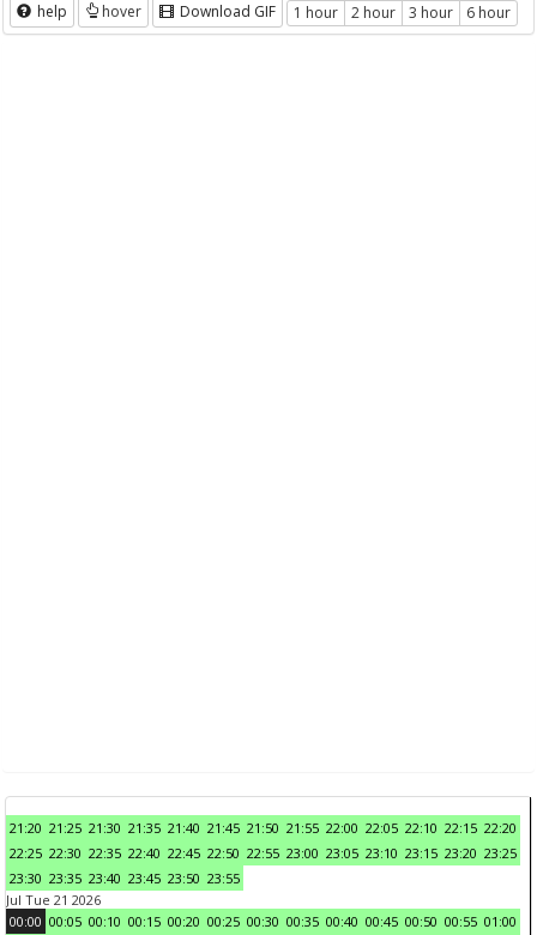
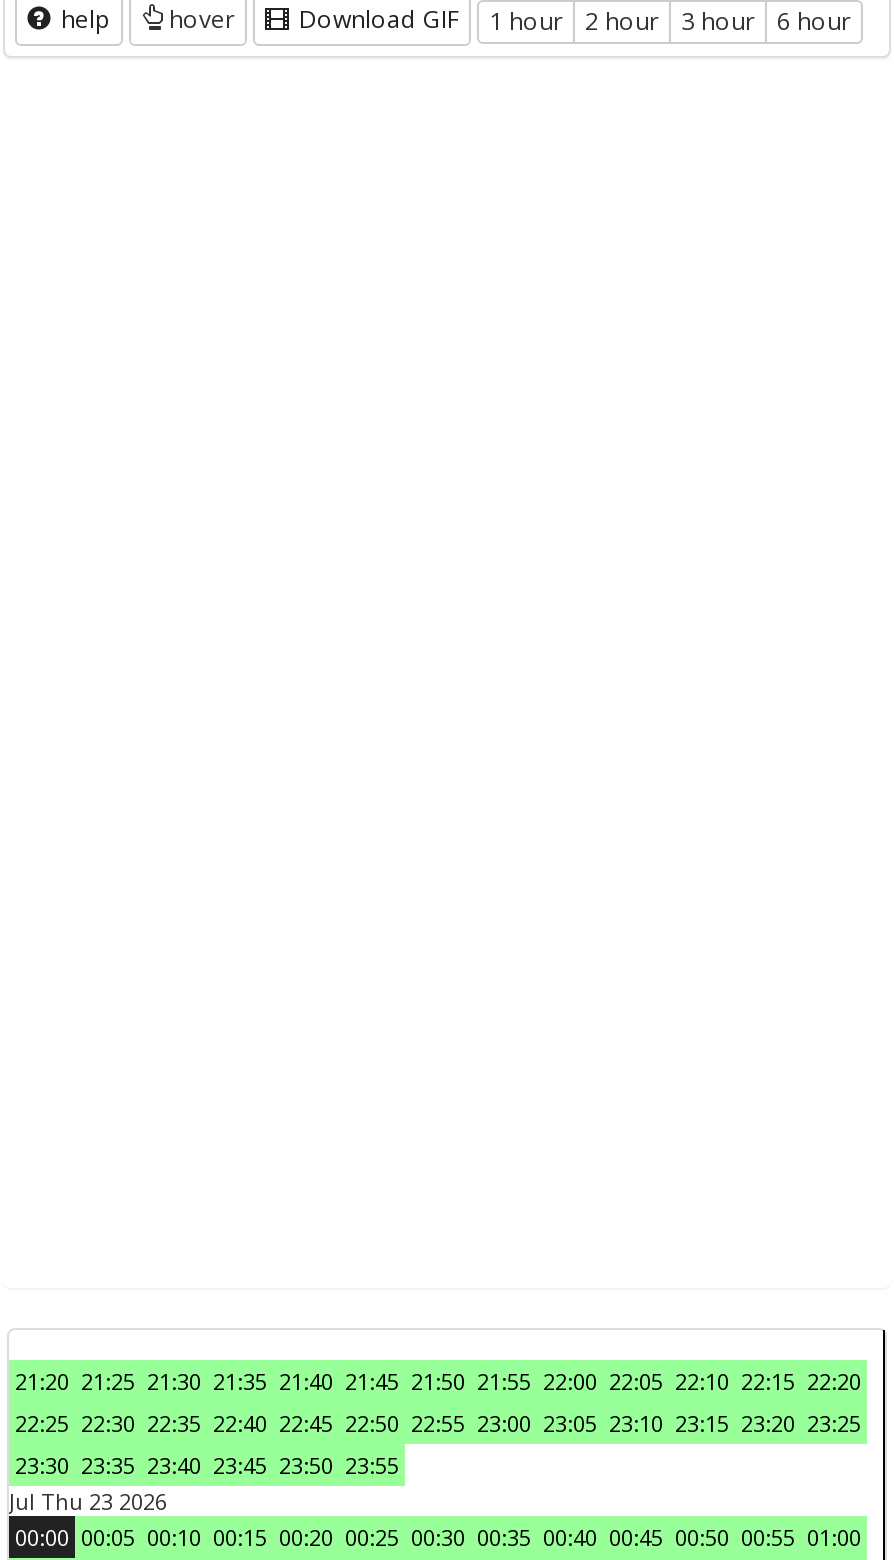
[6,891,101,909] Jul Tue 21 2026 -> [9,1487,167,1517] Jul Thu 23 2026

